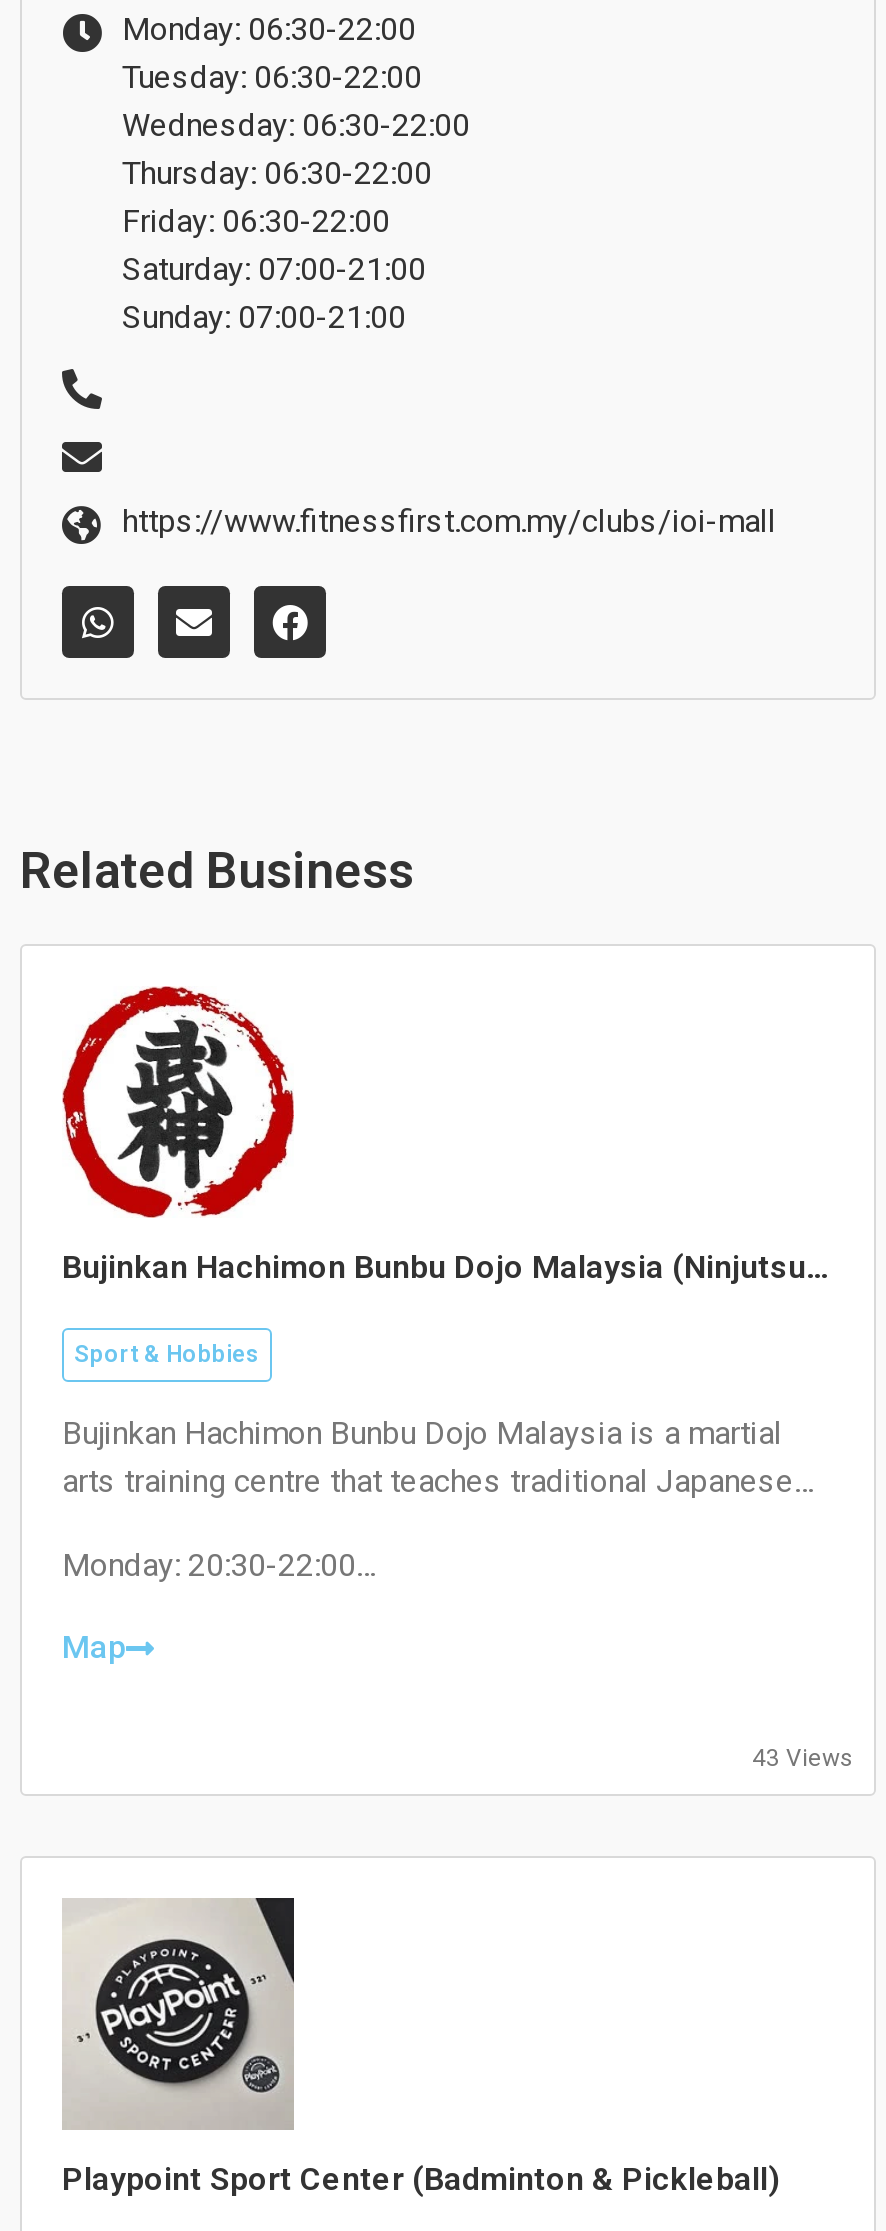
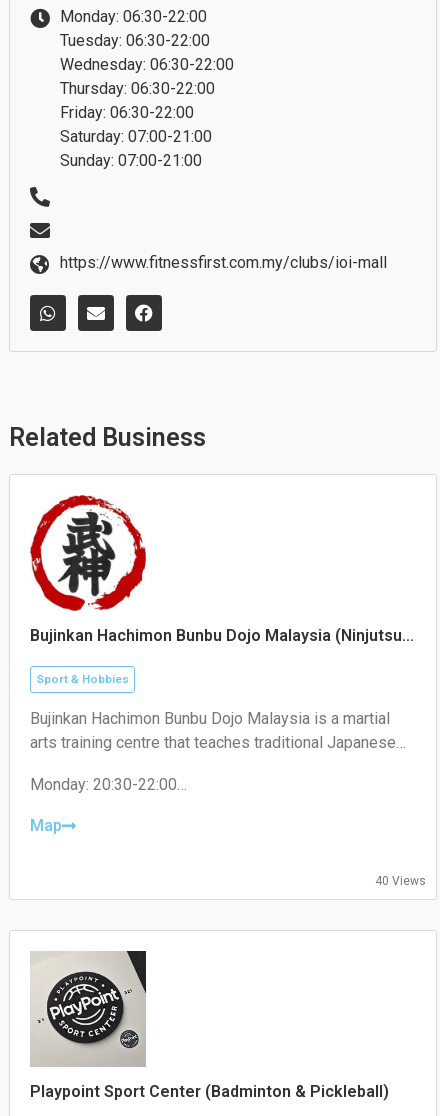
[752,1744,854,1772] 43 Views -> [375,874,426,888] 40 Views

